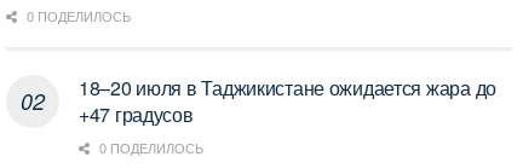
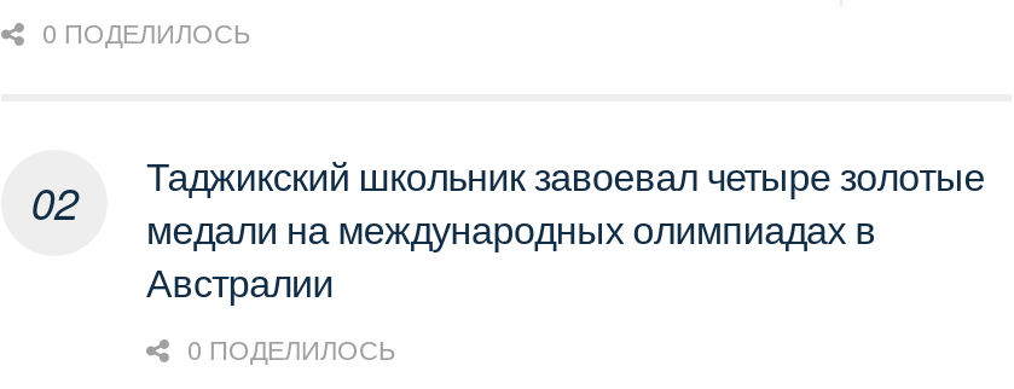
[79,73,496,128] 18–20 июля в Таджикистане ожидается жара до | +47 градусов -> [146,146,985,308] Таджикский школьник завоевал четыре золотые | медали на международных олимпиадах в | Австралии

